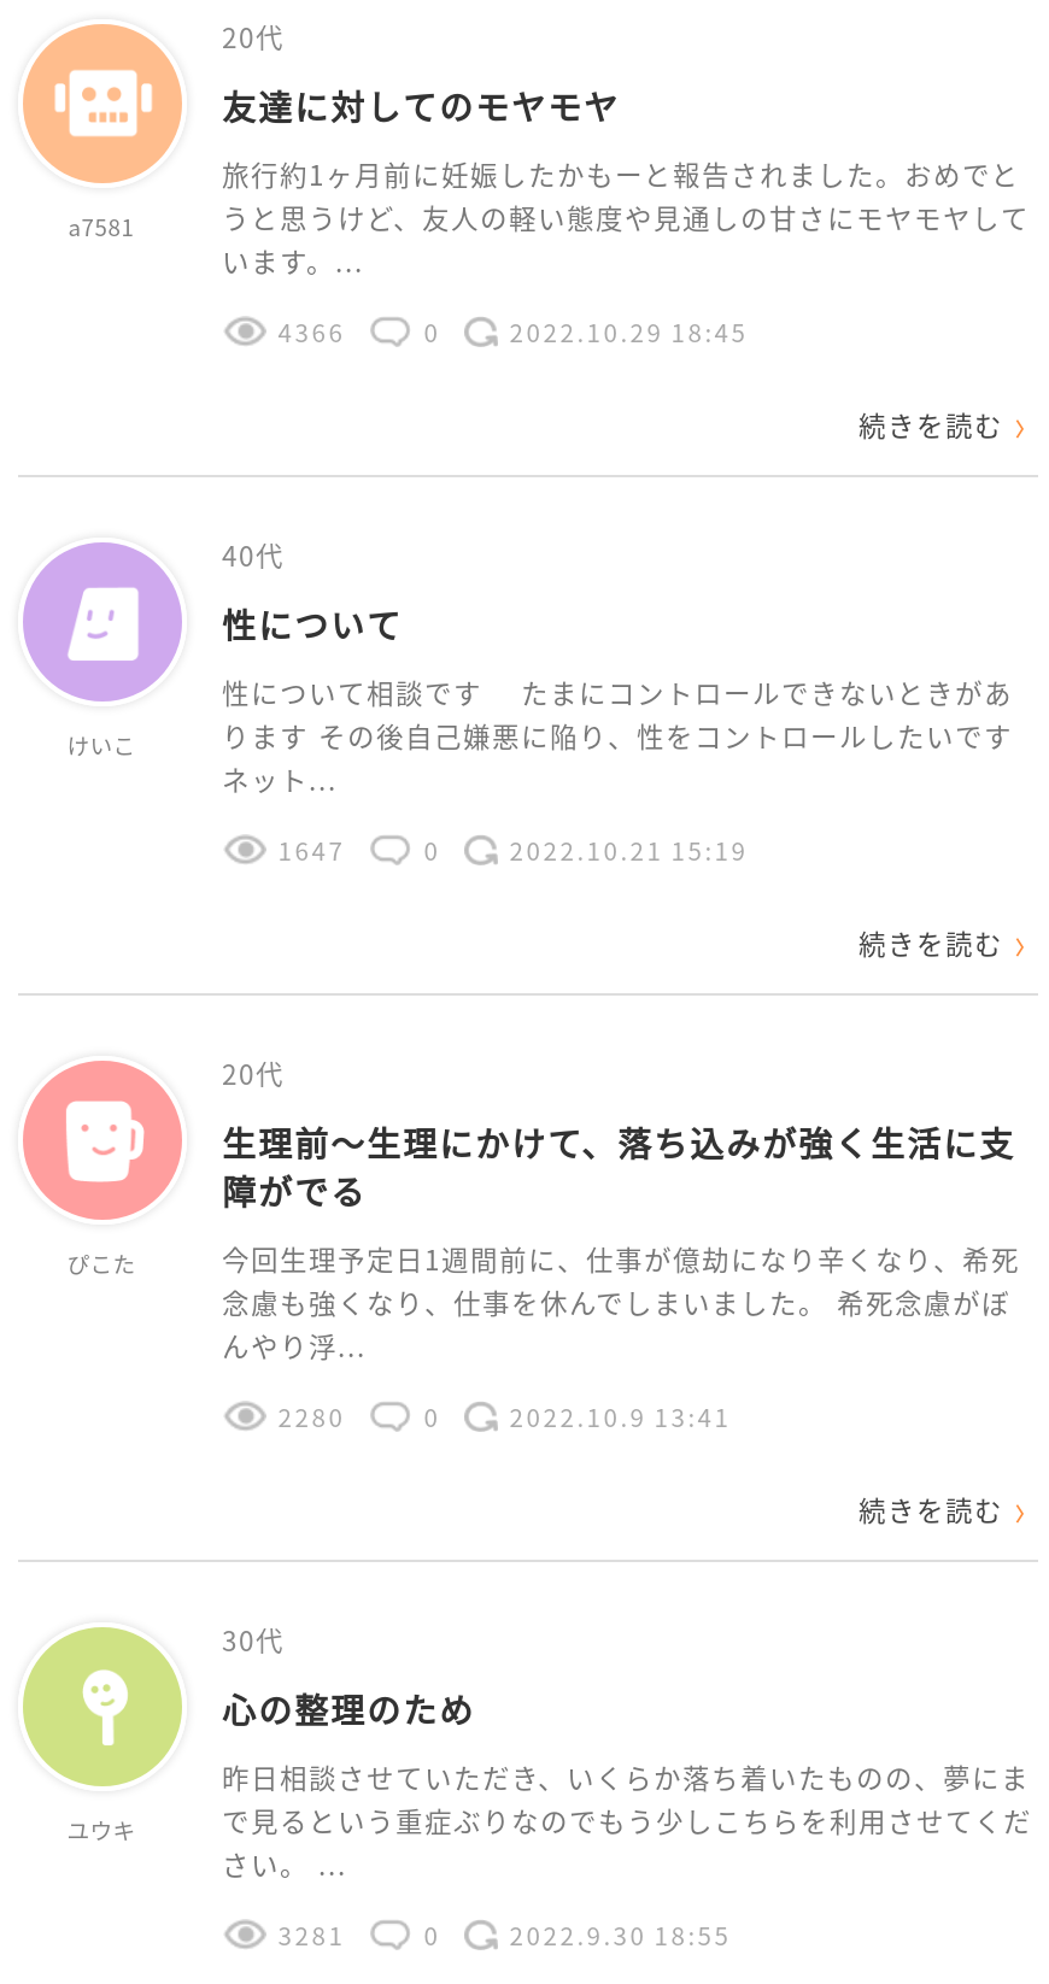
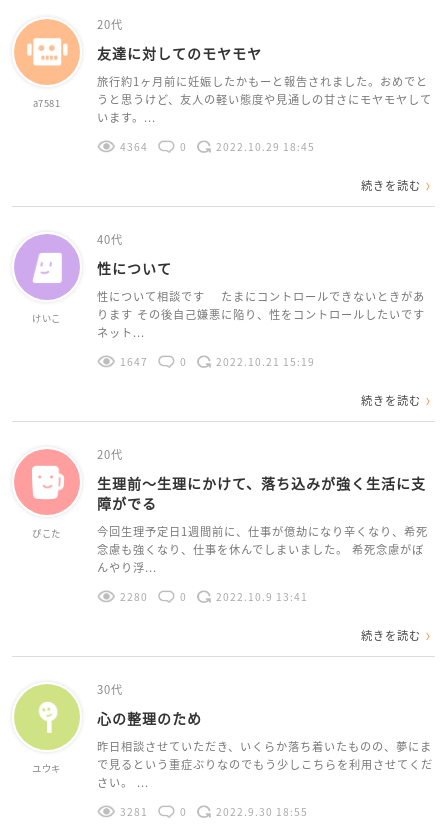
[278,313,346,350] 4366 -> [120,139,148,154] 4364

